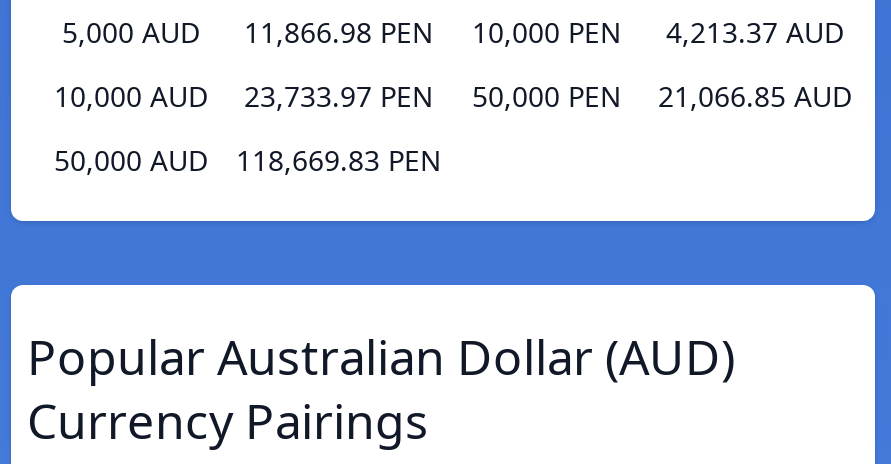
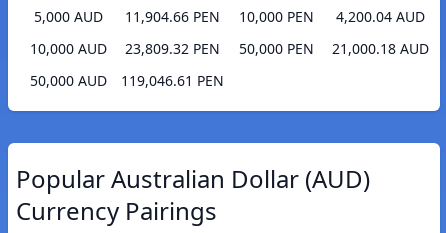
[244,13,434,51] 11,866.98 PEN -> [124,7,219,26] 11,904.66 PEN
[666,13,844,51] 4,213.37 AUD -> [335,7,424,26] 4,200.04 AUD
[244,77,434,115] 23,733.97 PEN -> [124,39,219,58] 23,809.32 PEN
[658,77,852,115] 21,066.85 AUD -> [331,39,428,58] 21,000.18 AUD
[54,141,442,179] 50,000 AUD 118,669.83 PEN -> [29,71,223,90] 50,000 AUD 119,046.61 PEN

